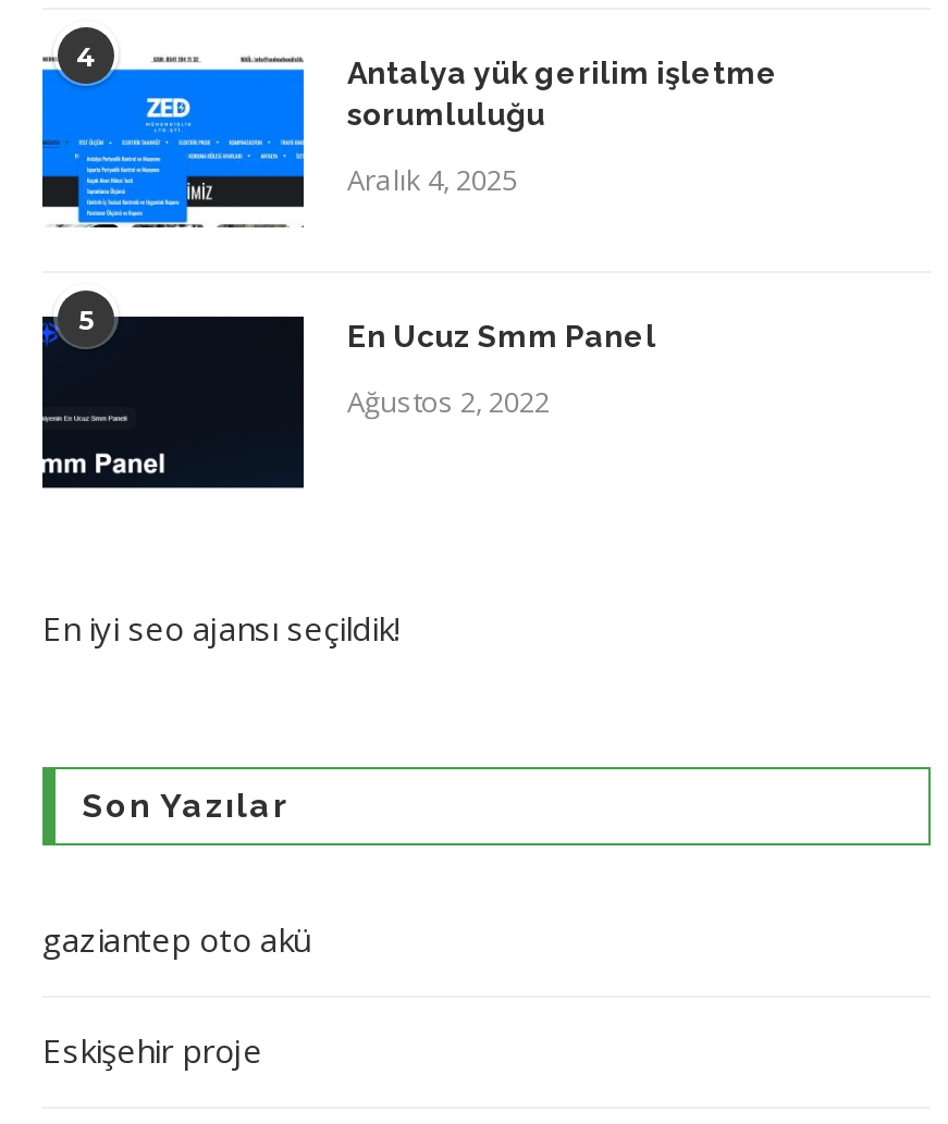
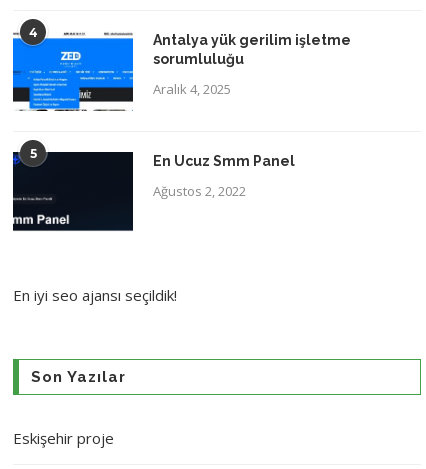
[42,917,310,961] gaziantep oto akü -> none

